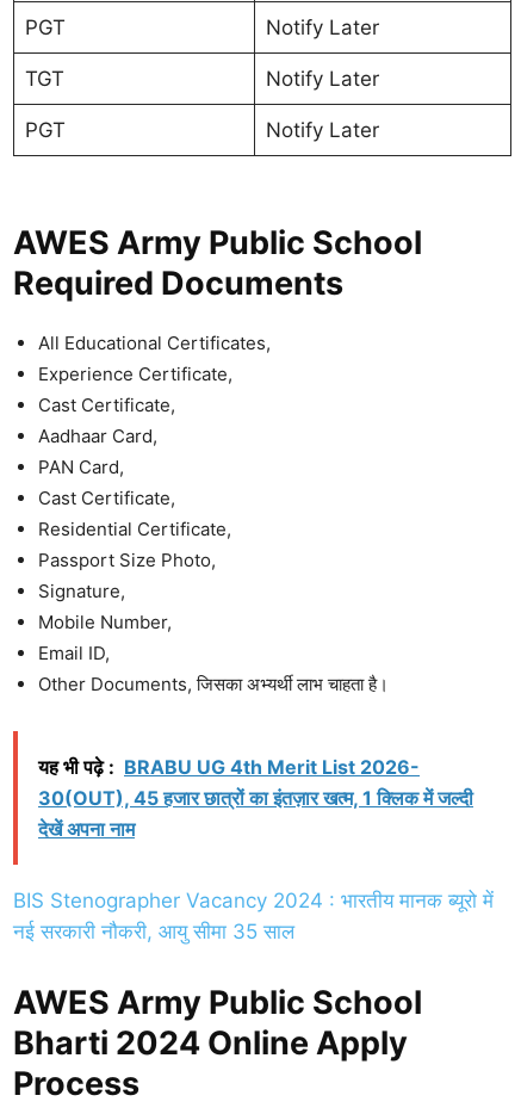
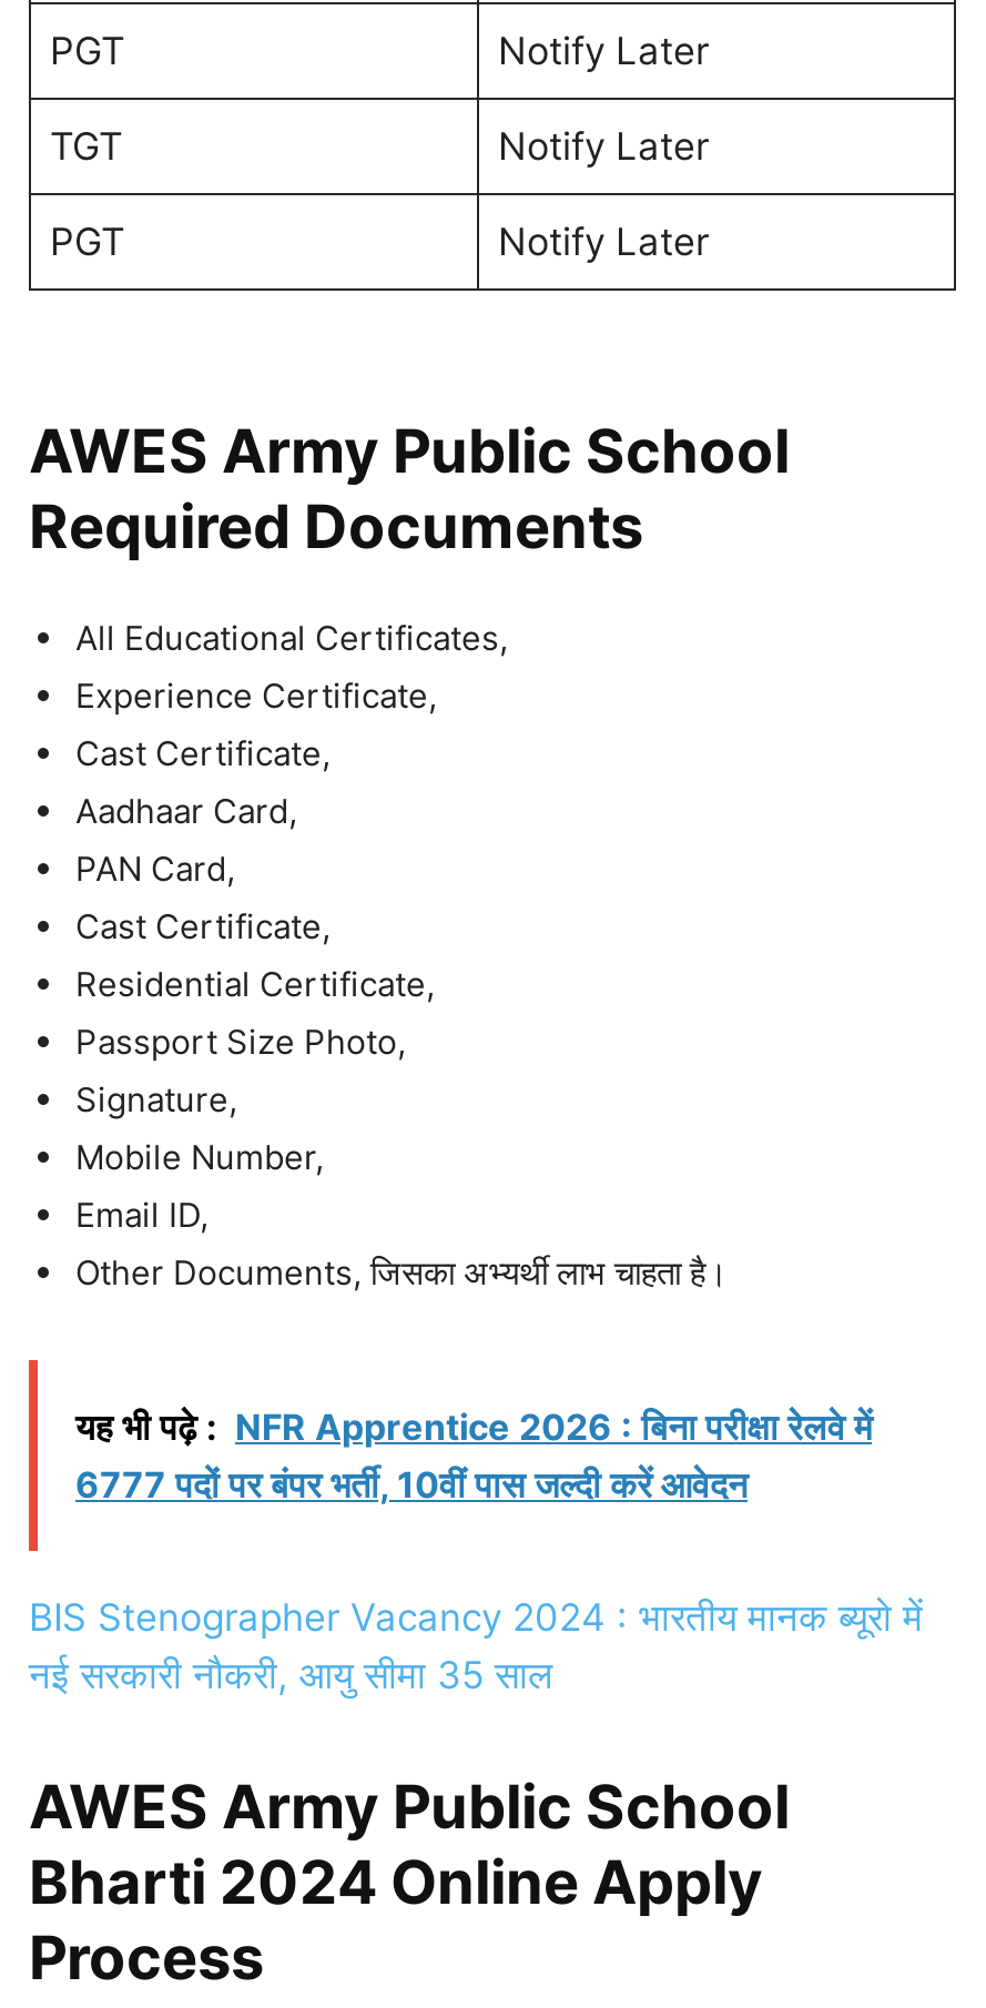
[38,755,473,841] यह भी पढ़े : BRABU UG 4th Merit List 2026- | 30(OUT), 45 हजार छात्रों का इंतज़ार खत्म, 1 क्लिक में जल्दी | देखें अपना नाम -> [75,1404,872,1507] यह भी पढ़े : NFR Apprentice 2026 : बिना परीक्षा रेलवे में | 6777 पदों पर बंपर भर्ती, 10वीं पास जल्दी करें आवेदन

